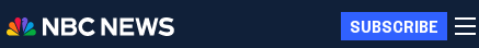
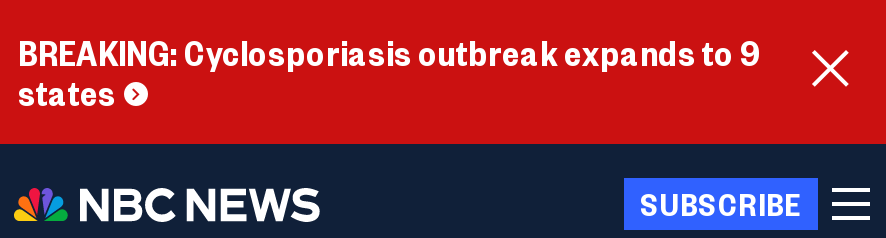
none -> [18,28,760,114] BREAKING: Cyclosporiasis outbreak expands to 9 | states

